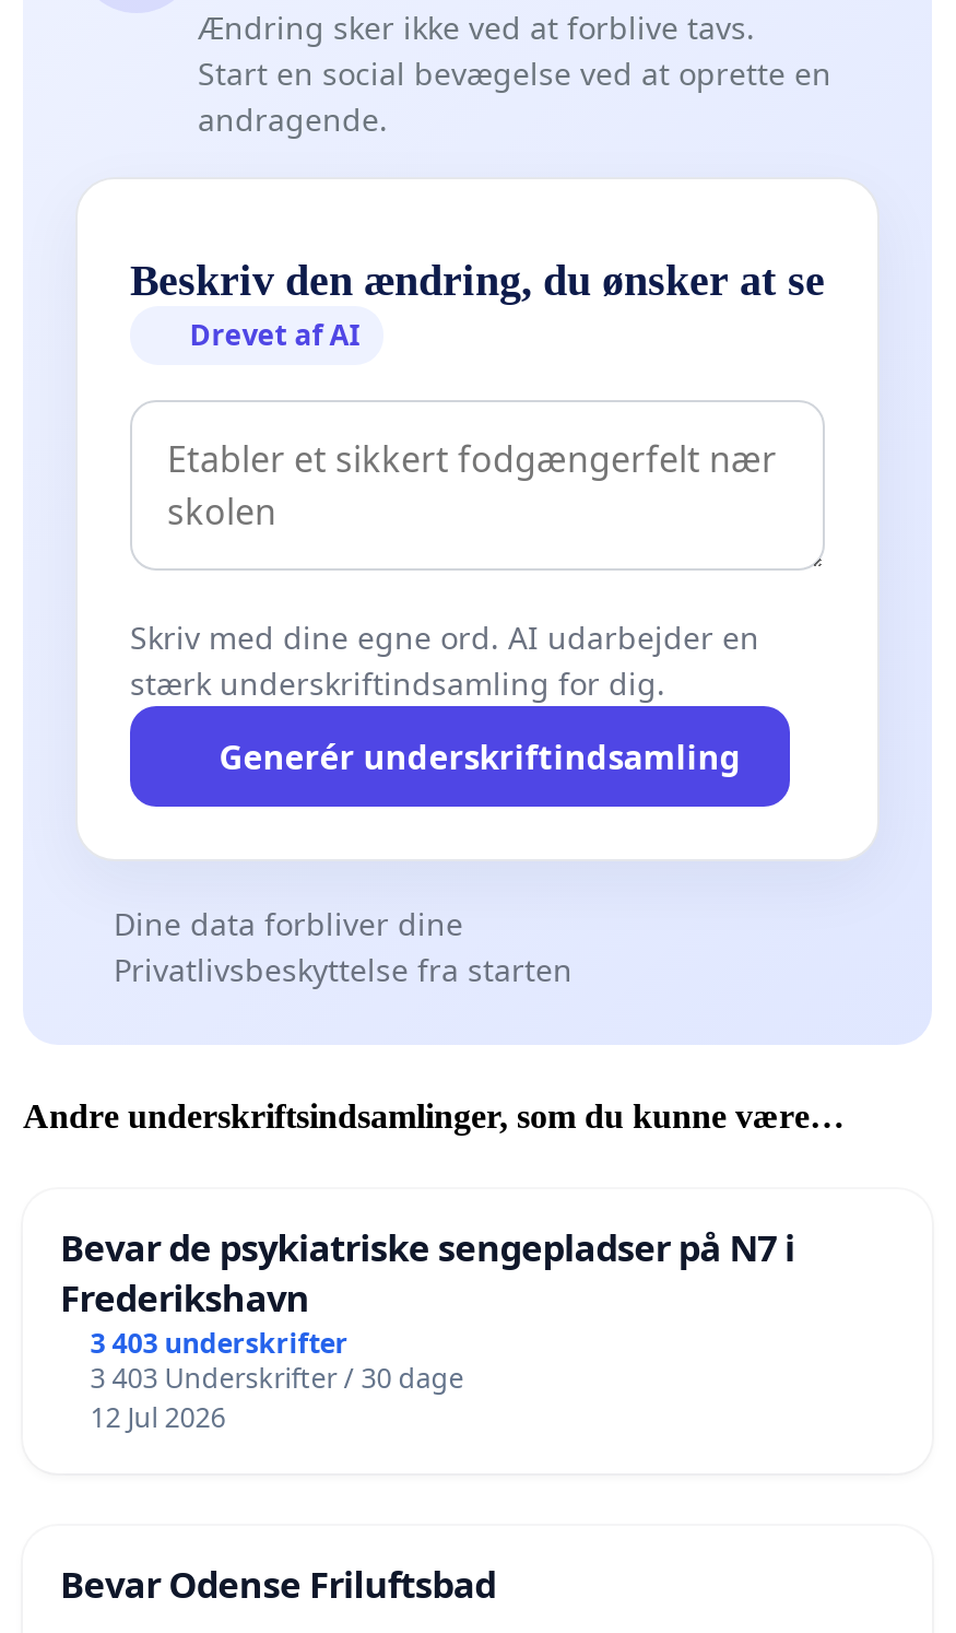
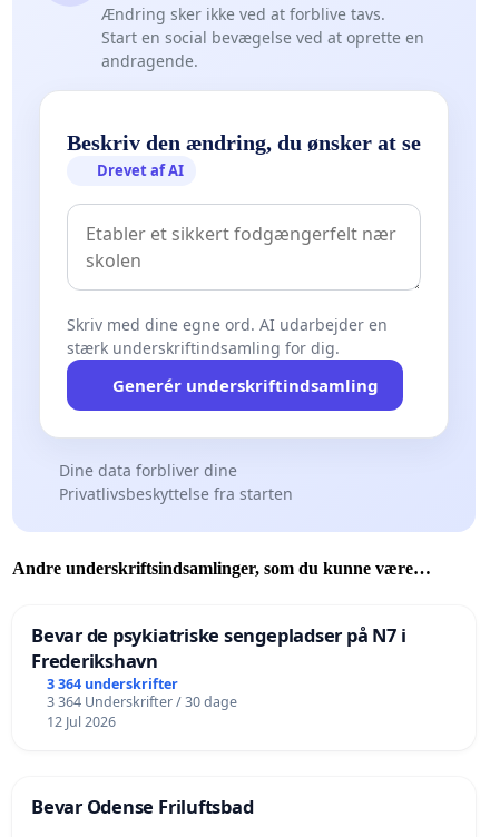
[90,1324,348,1361] 3 403 underskrifter -> [47,674,178,693] 3 364 underskrifter
[90,1359,464,1396] 3 403 Underskrifter / 30 dage -> [47,692,237,711] 3 364 Underskrifter / 30 dage

